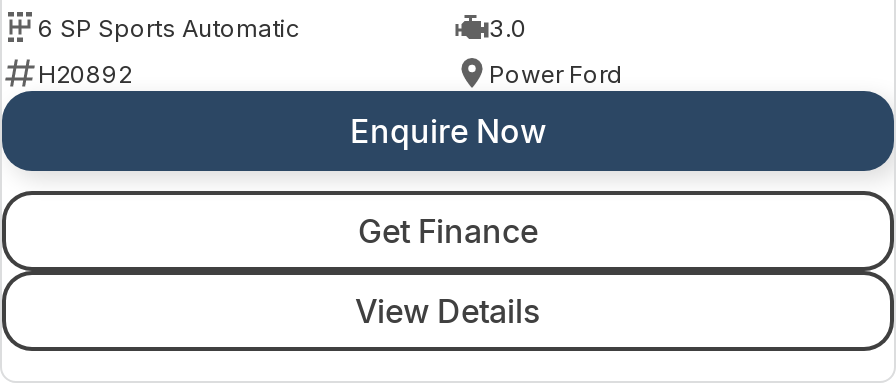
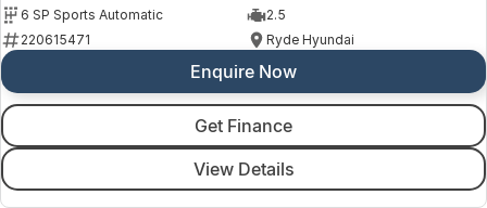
[489,12,527,42] 3.0 -> [266,7,285,23] 2.5
[38,58,623,88] H20892 | Power Ford -> [21,32,354,48] 220615471 | Ryde Hyundai

